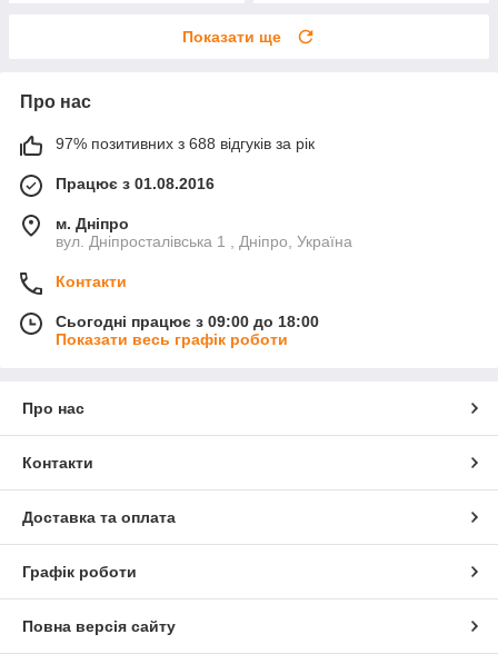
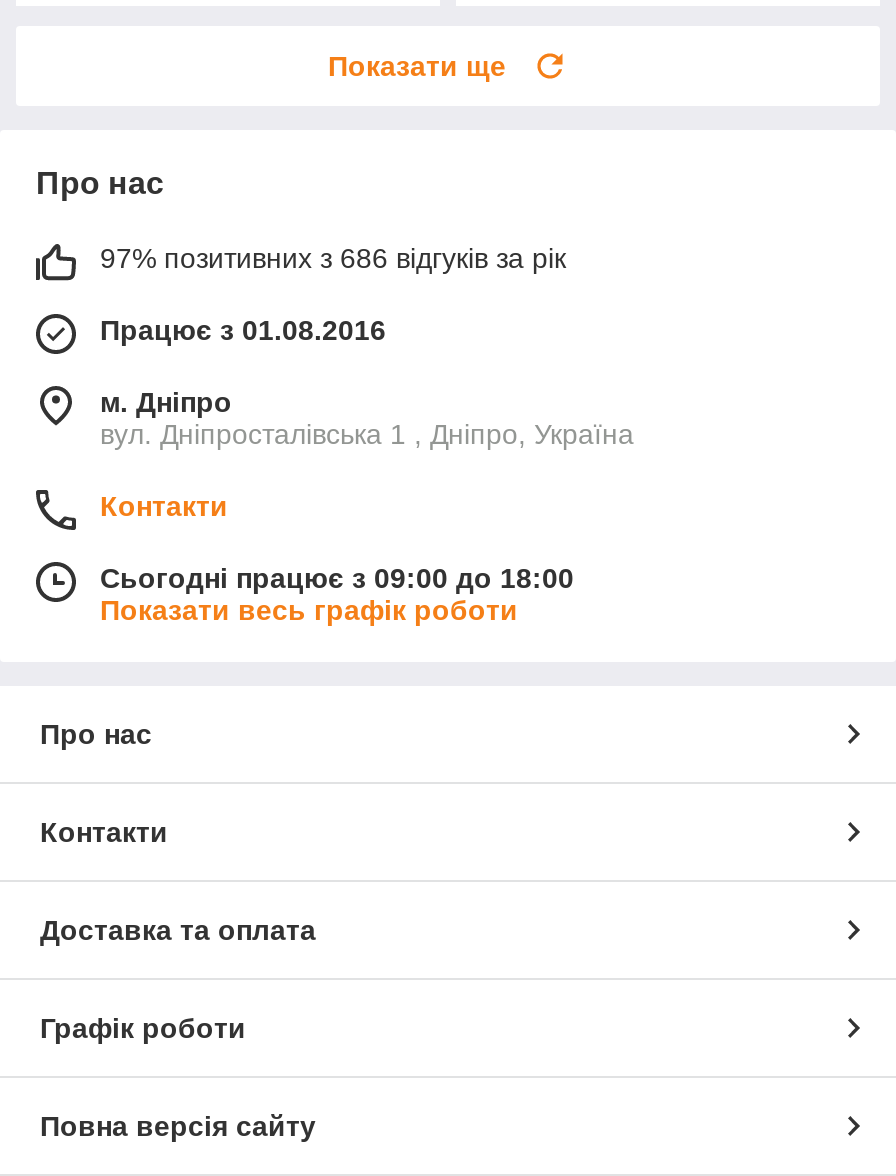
[56,135,315,153] 97% позитивних з 688 відгуків за рік -> [100,243,566,275] 97% позитивних з 686 відгуків за рік

